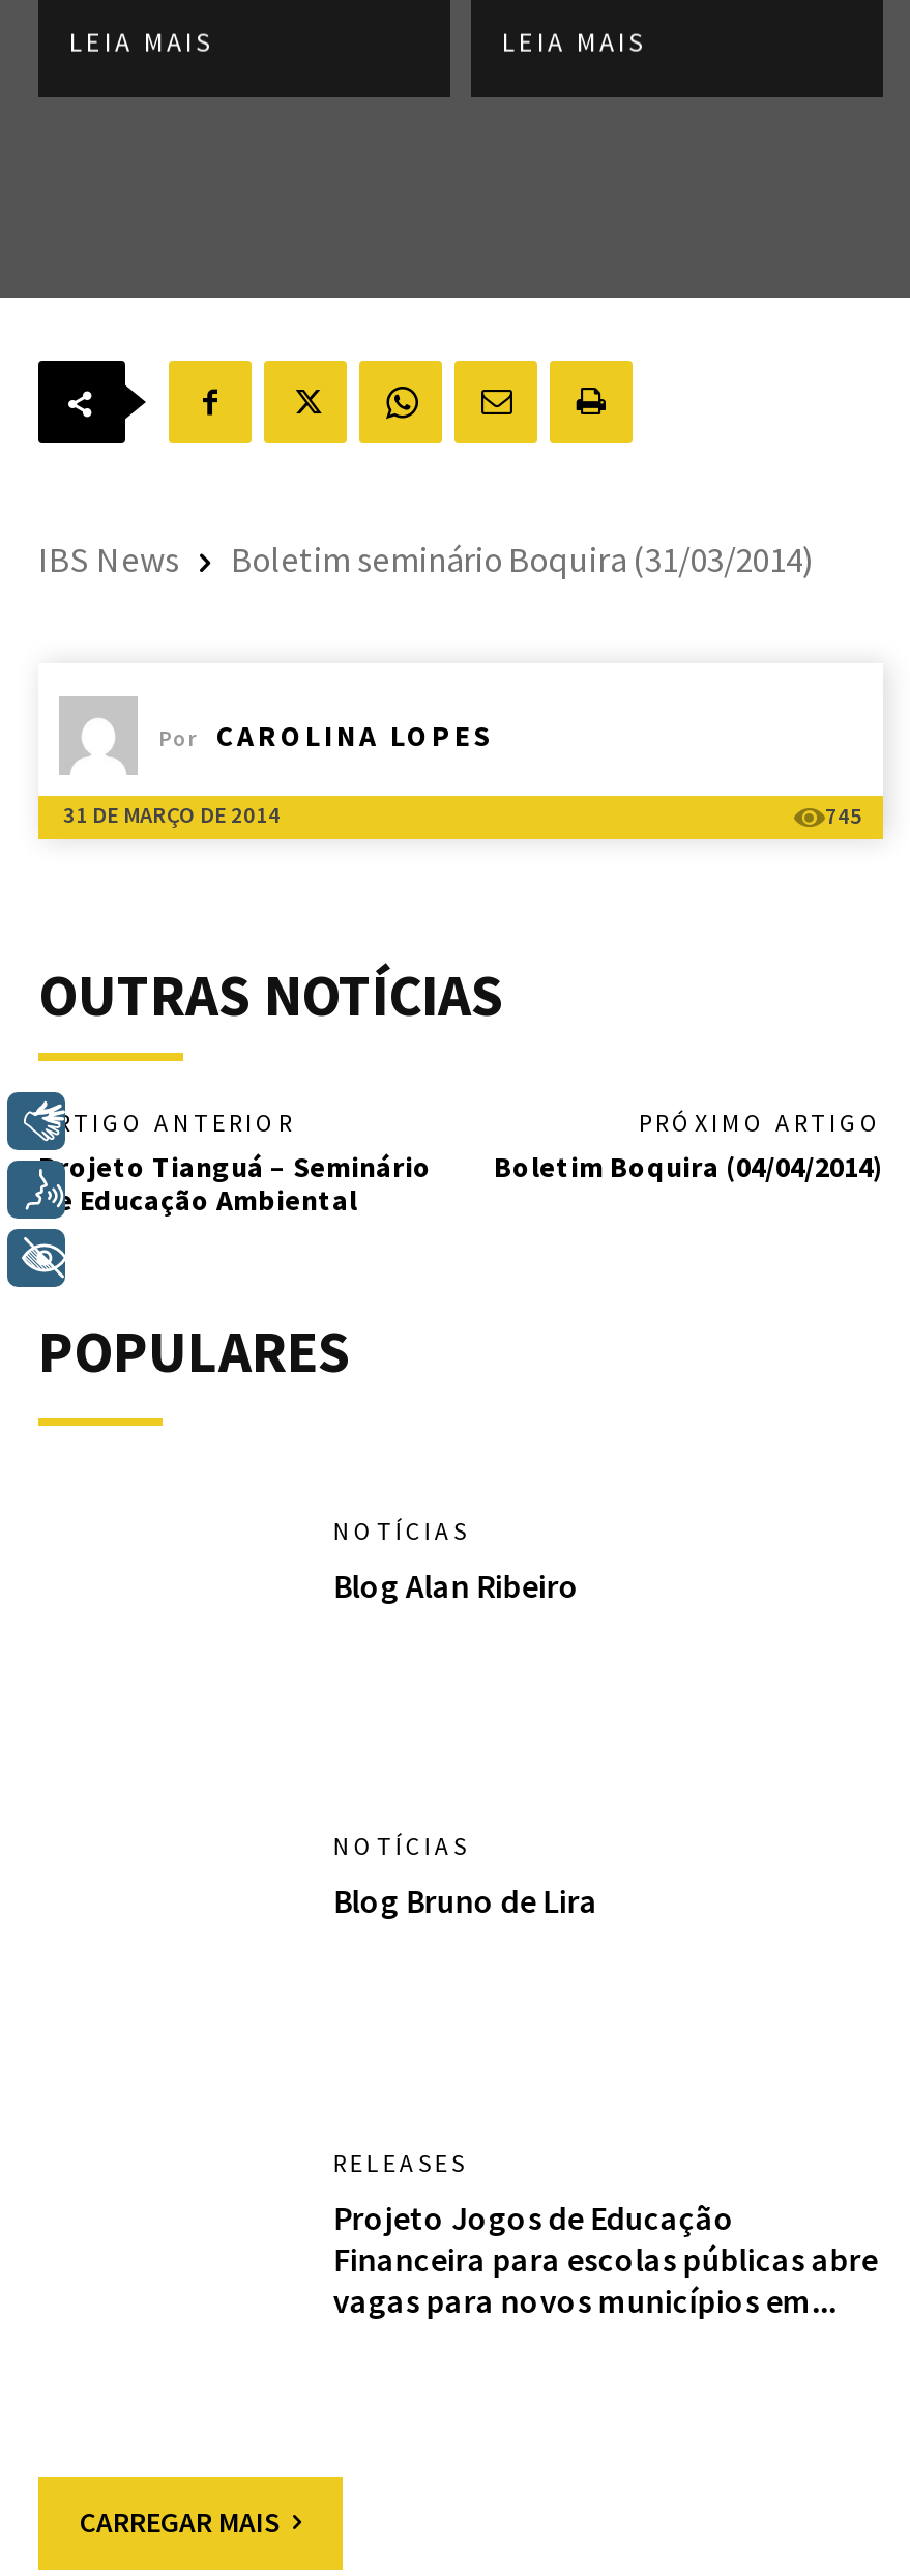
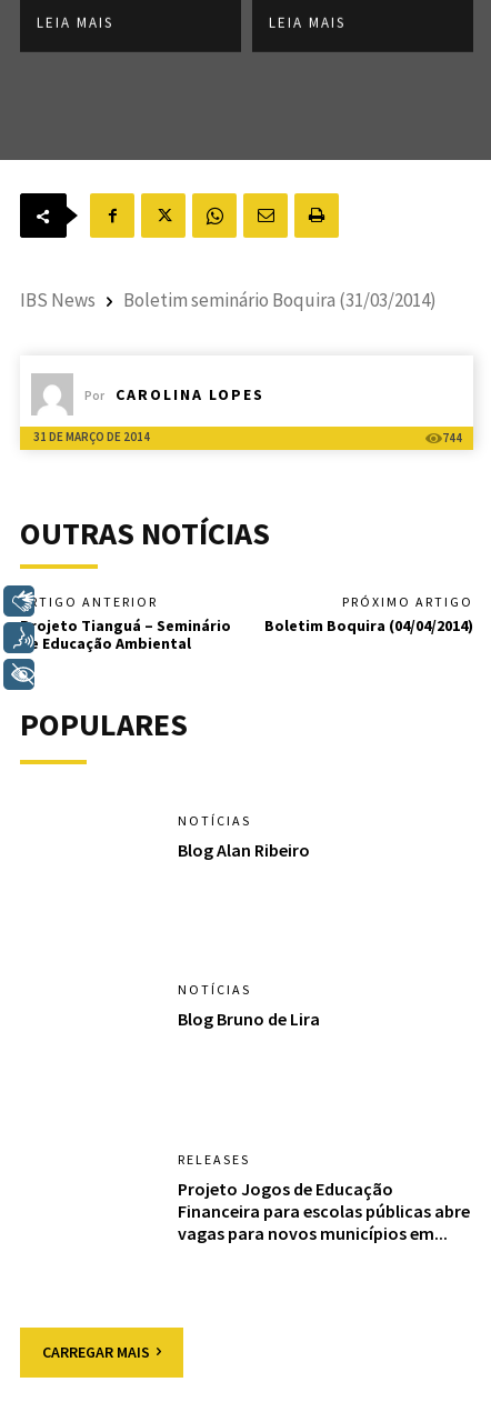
[825,801,862,830] 745 -> [442,429,462,445] 744

